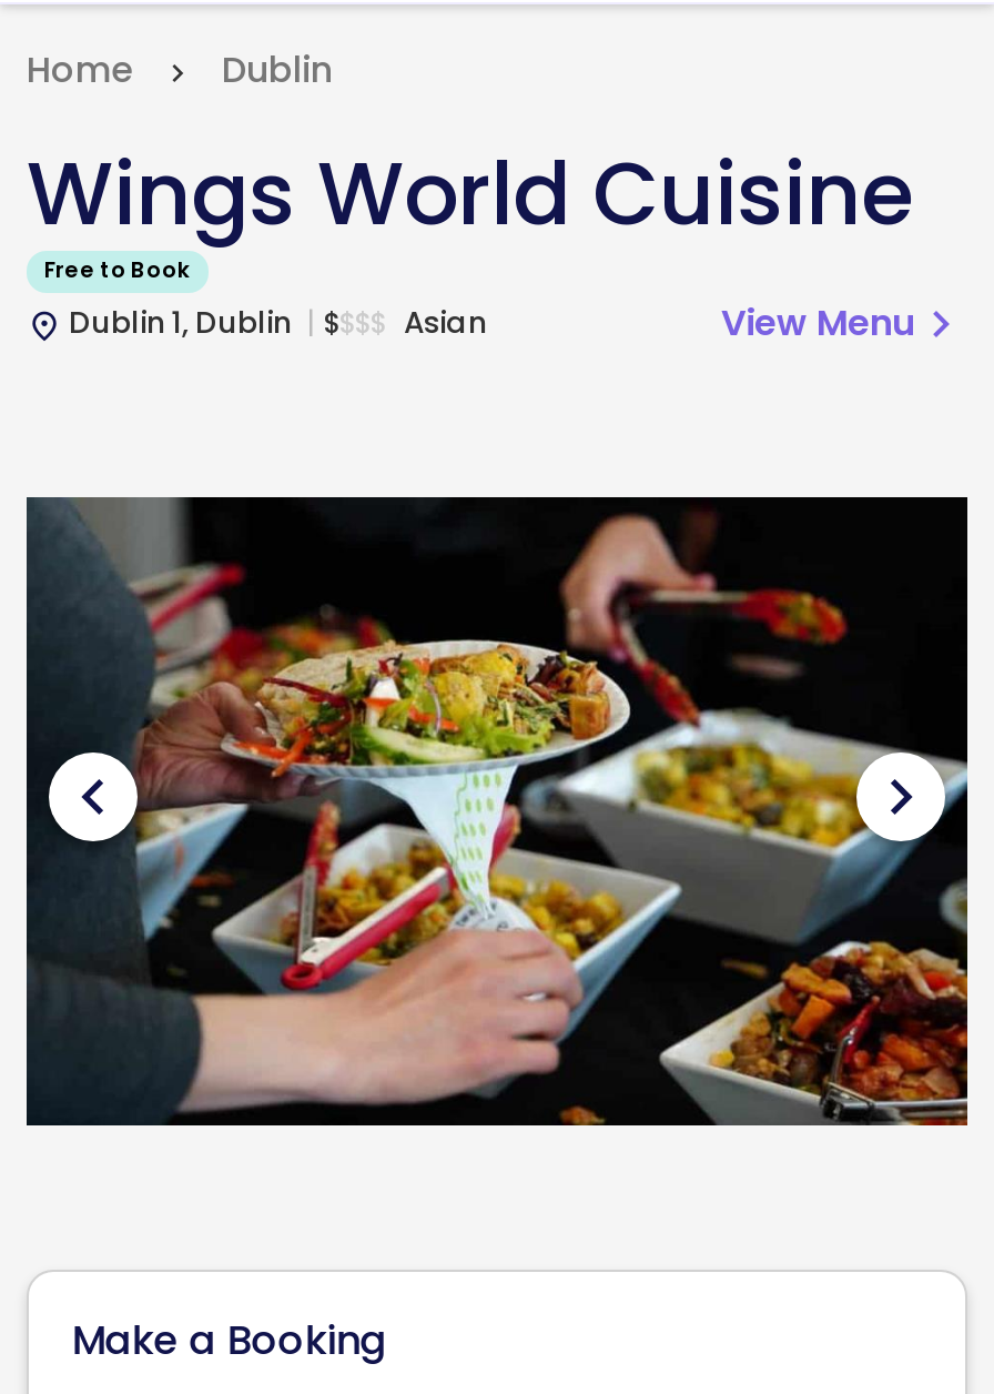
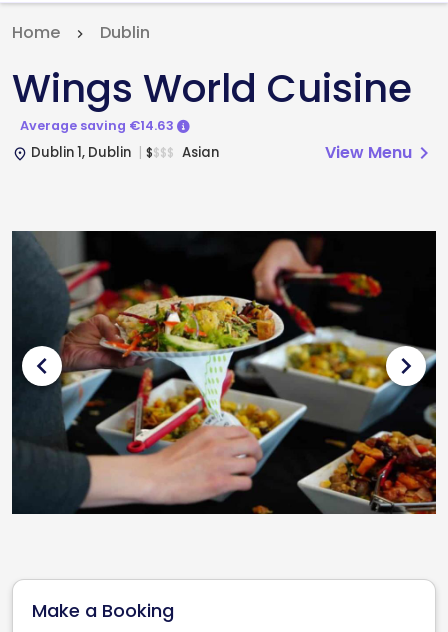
[44,256,191,285] Free to Book -> [20,117,177,134] Average saving €14.63

